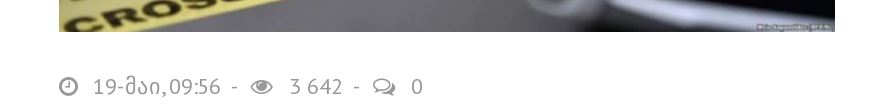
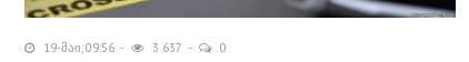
[283,73,343,101] 3 642 -> [149,40,182,56] 3 637

